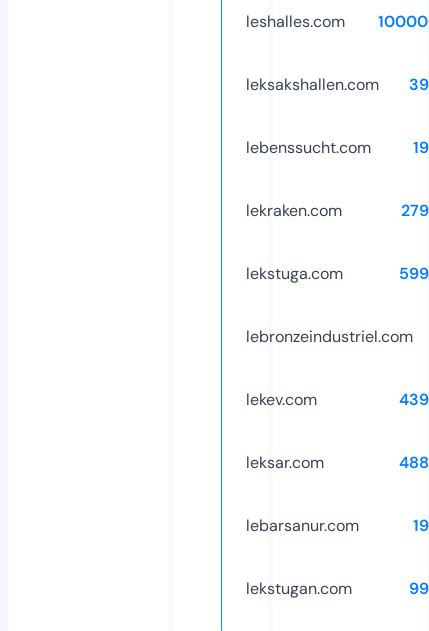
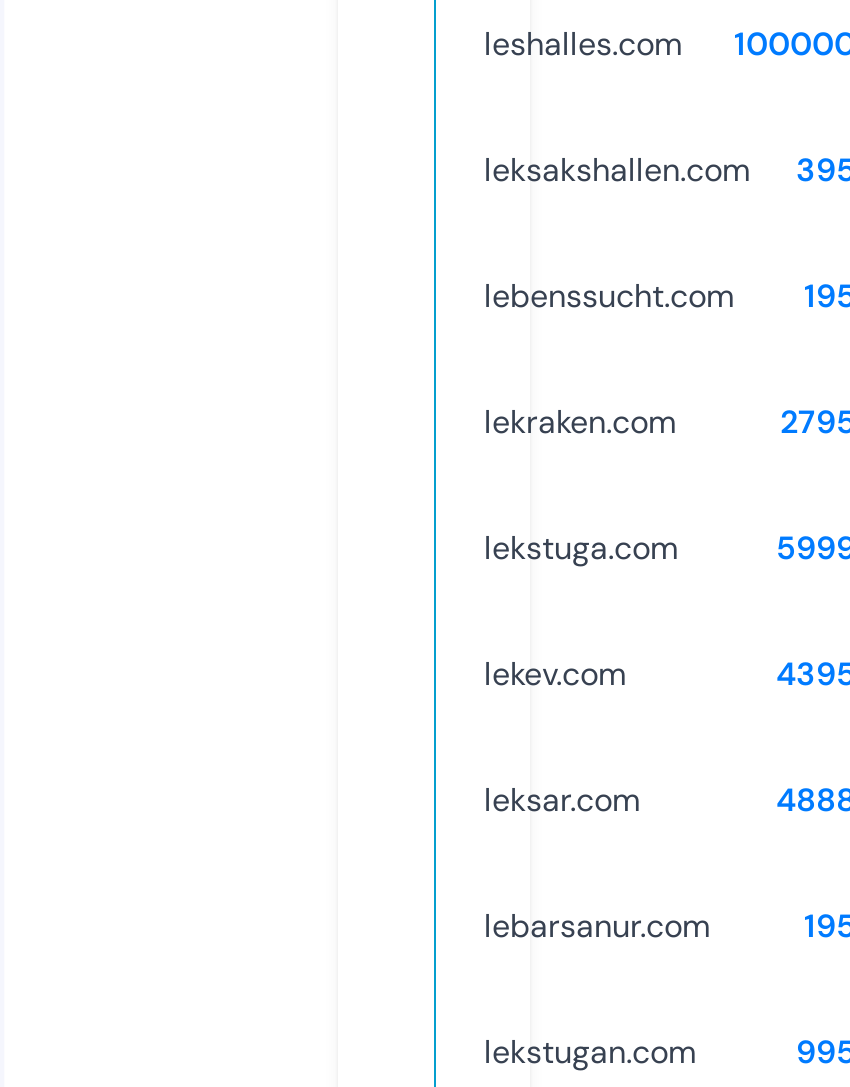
[246,326,413,347] lebronzeindustriel.com -> none

